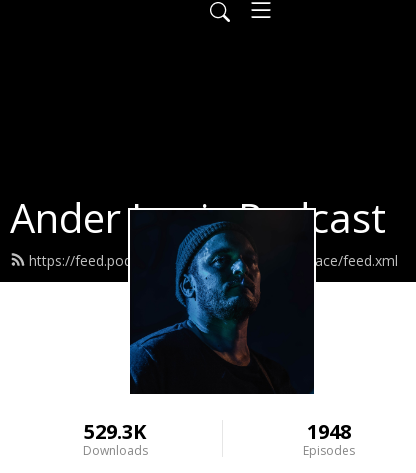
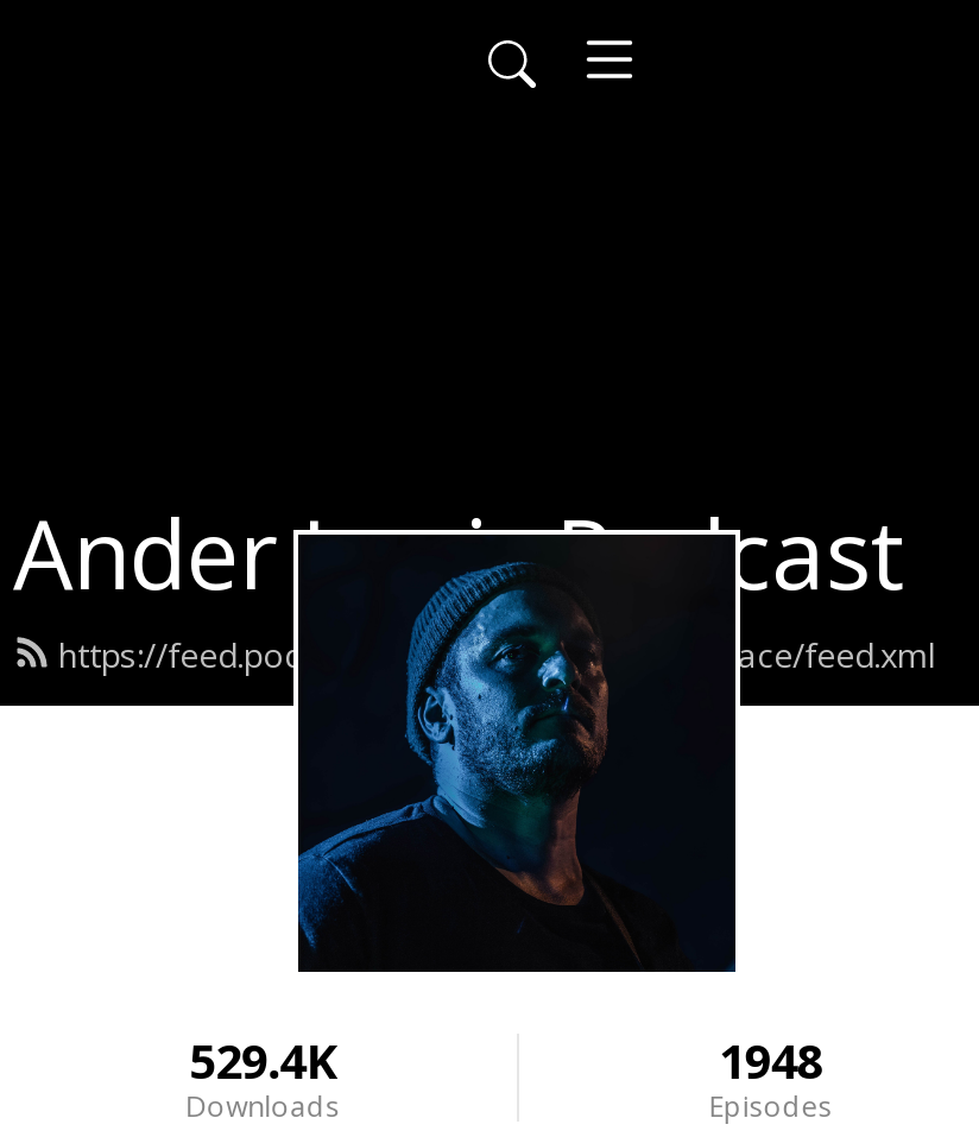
[84,418,146,445] 529.3K -> [189,1029,336,1093] 529.4K

